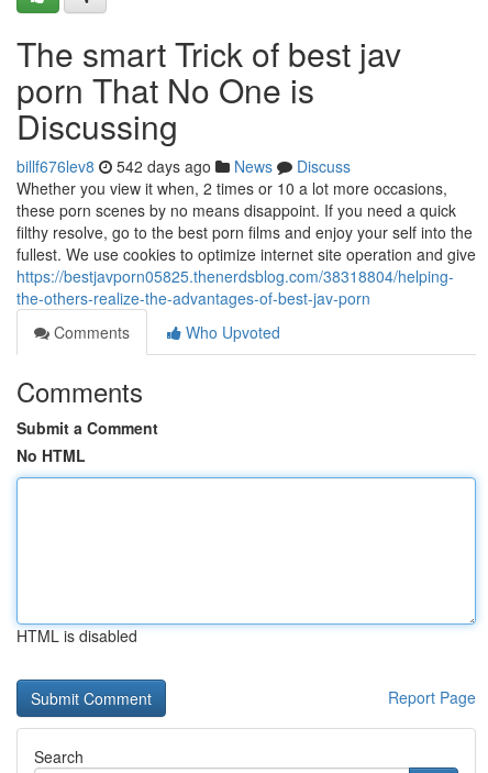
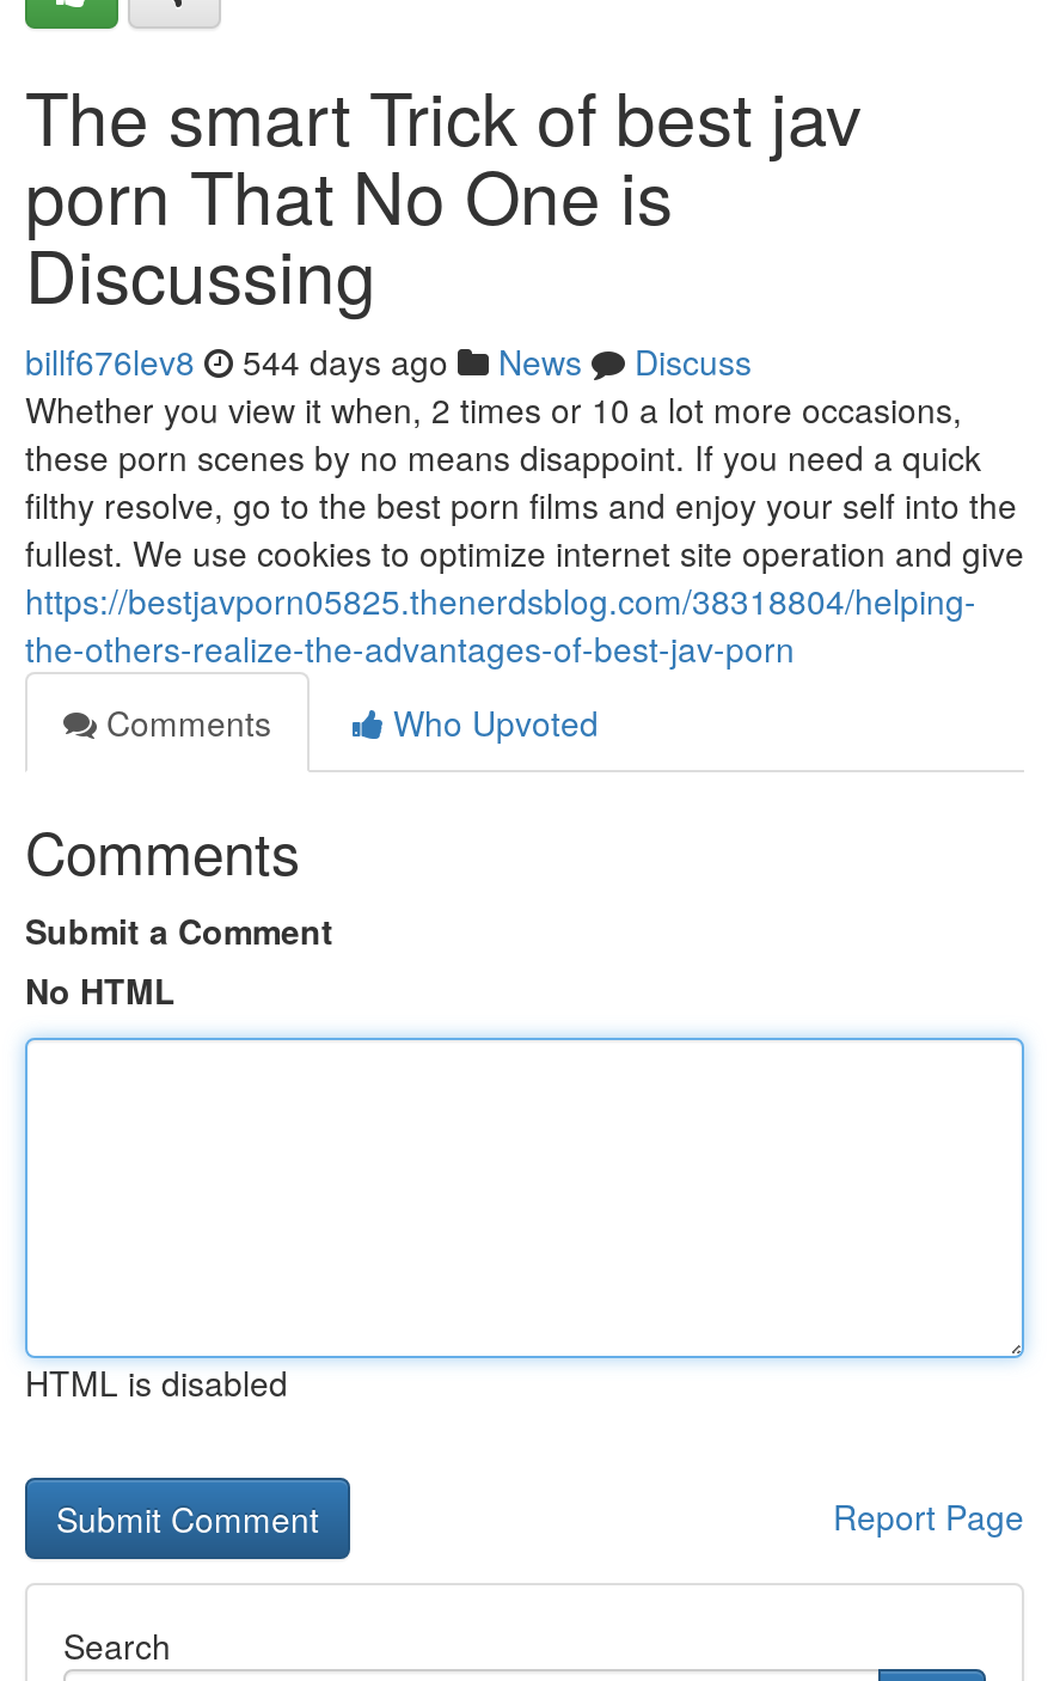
[16,155,351,177] billf676lev8 542 days ago News Discuss -> [25,337,752,385] billf676lev8 544 days ago News Discuss

